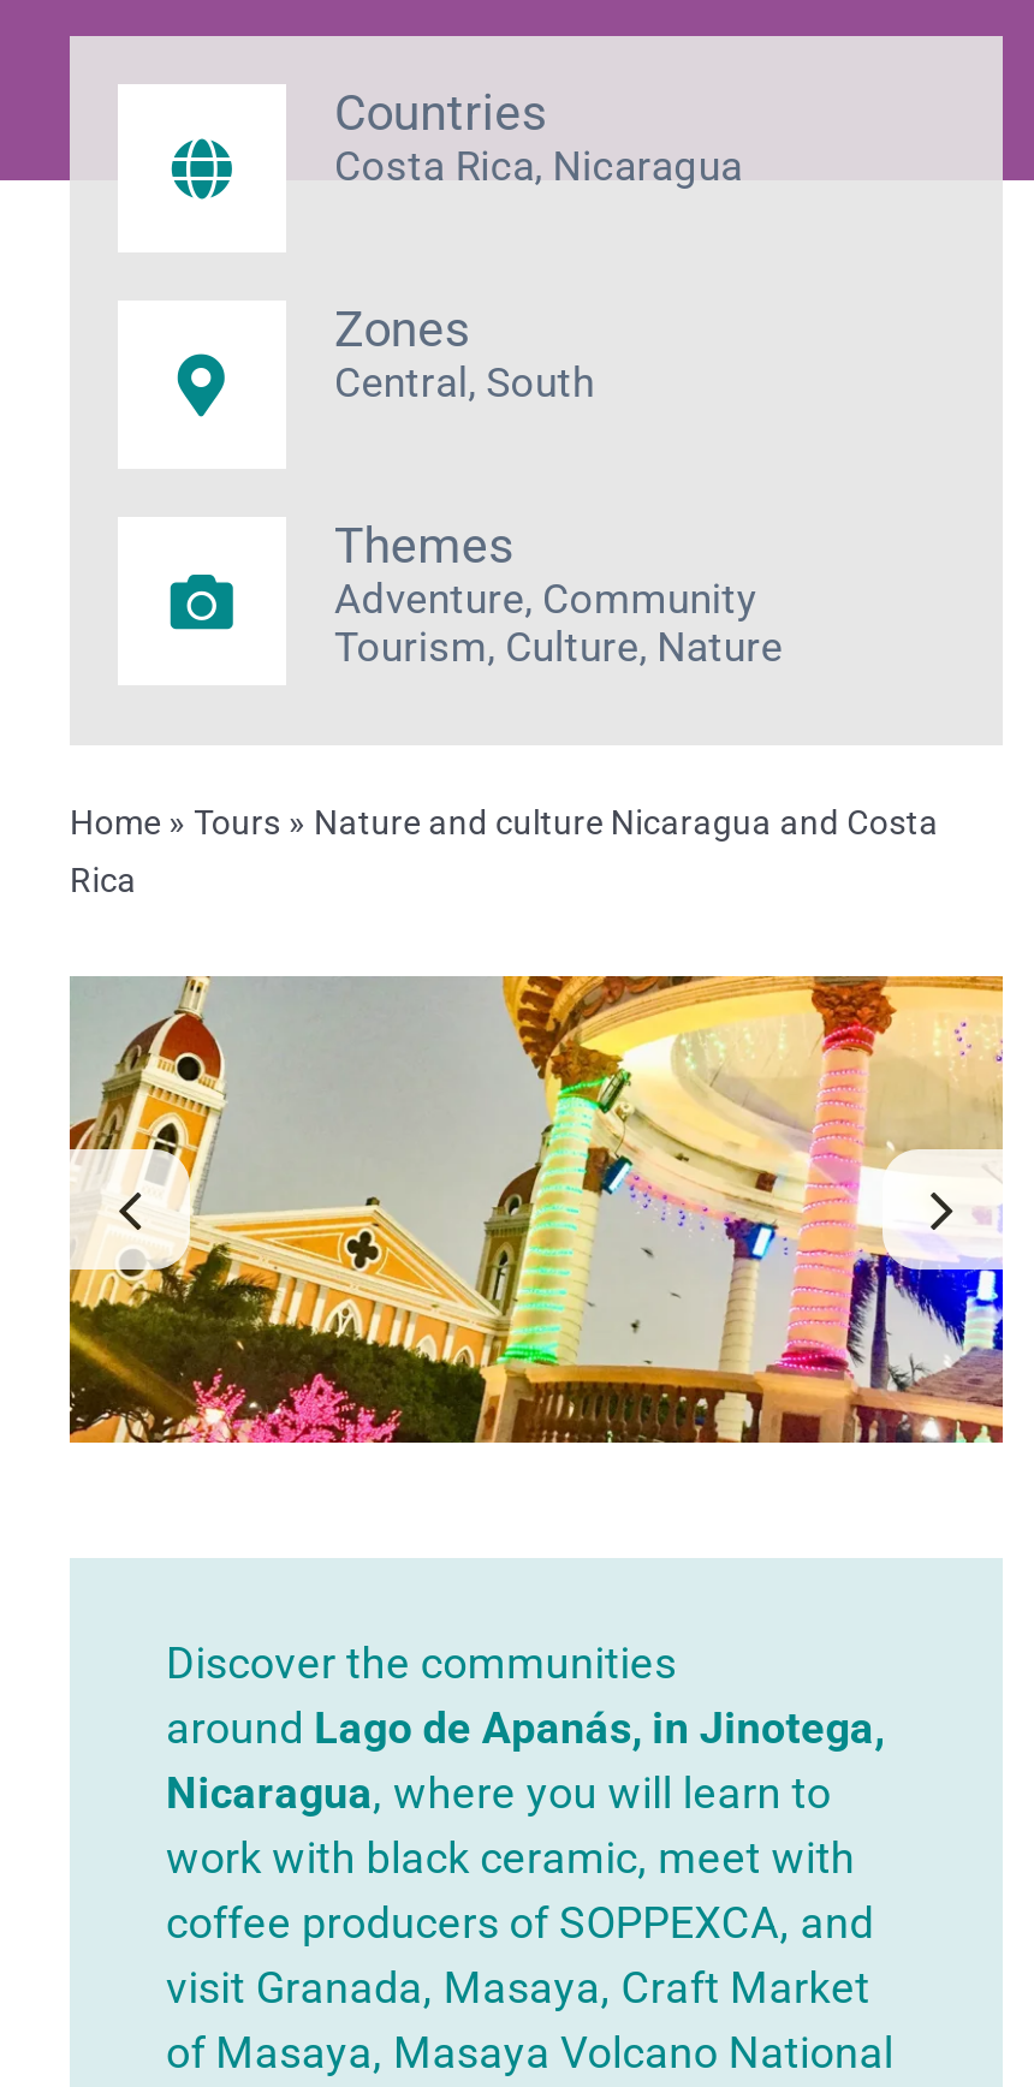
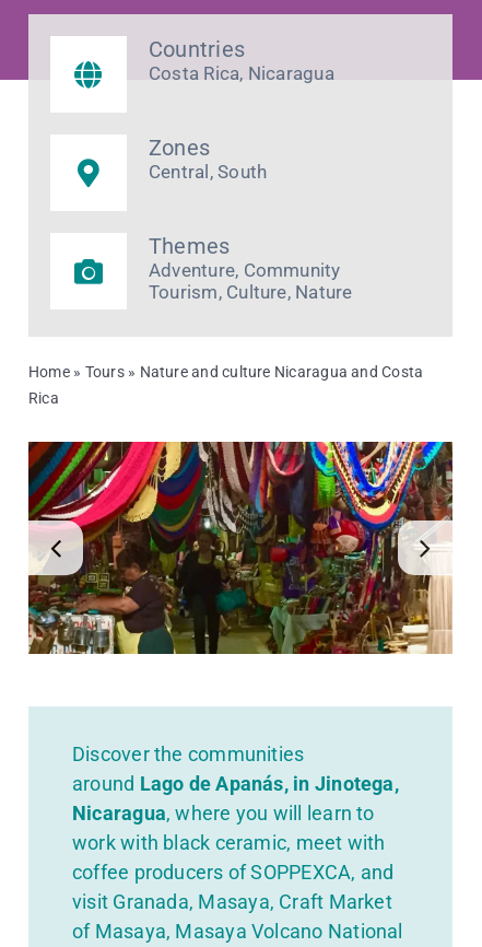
[67,974,1005,1445] [image] -> [27,441,454,655] [image]

